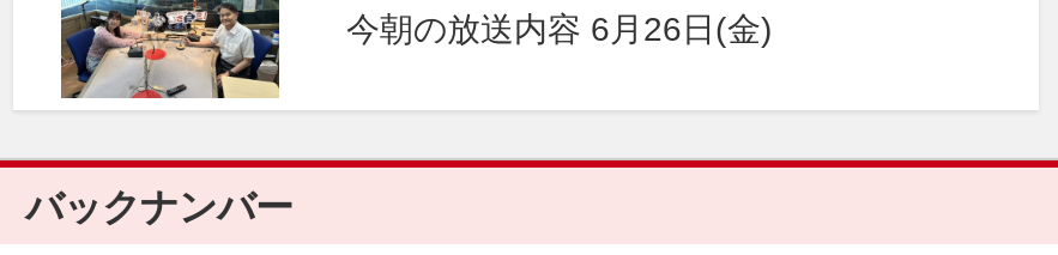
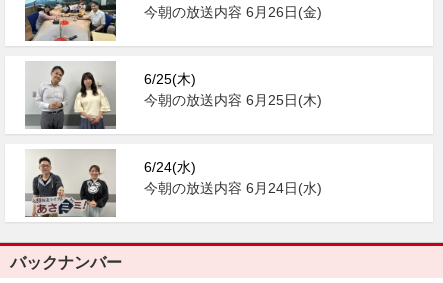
none -> [25,61,322,130] [image] | 6/25(木) | 今朝の放送内容 6月25日(木)
none -> [25,149,322,218] [image] | 6/24(水) | 今朝の放送内容 6月24日(水)

